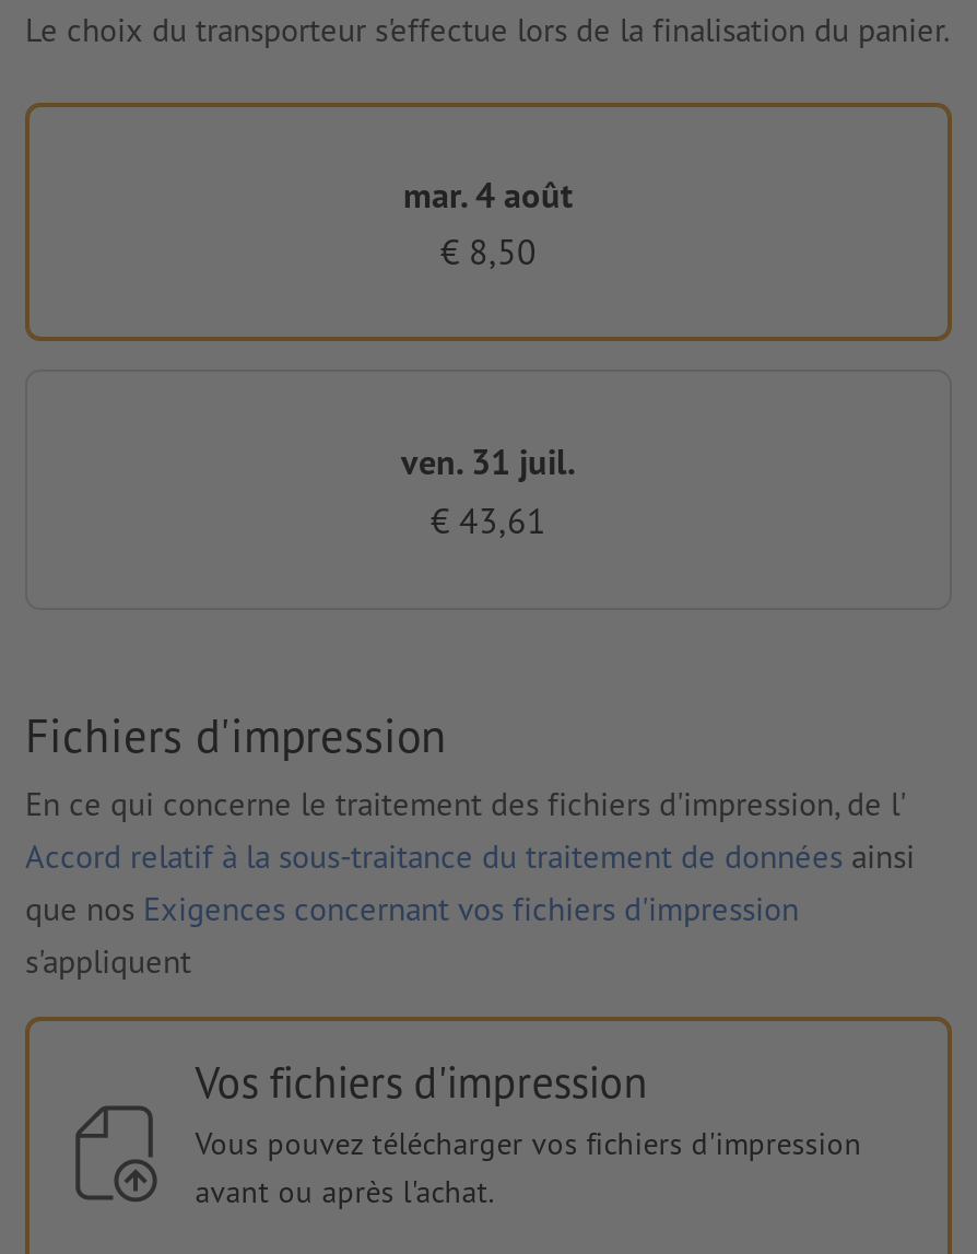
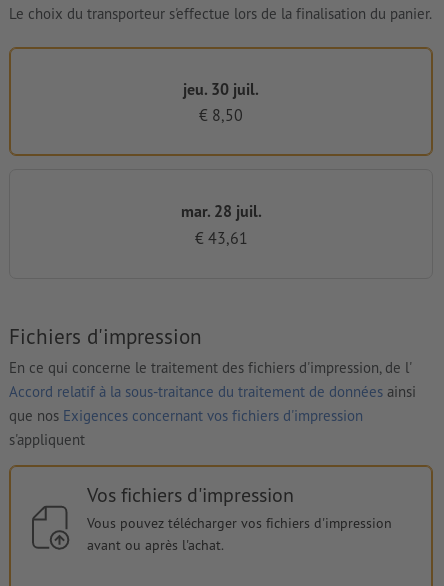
[403,173,574,216] mar. 4 août -> [183,79,259,99] jeu. 30 juil.
[401,440,576,484] ven. 31 juil. -> [180,201,261,221] mar. 28 juil.

